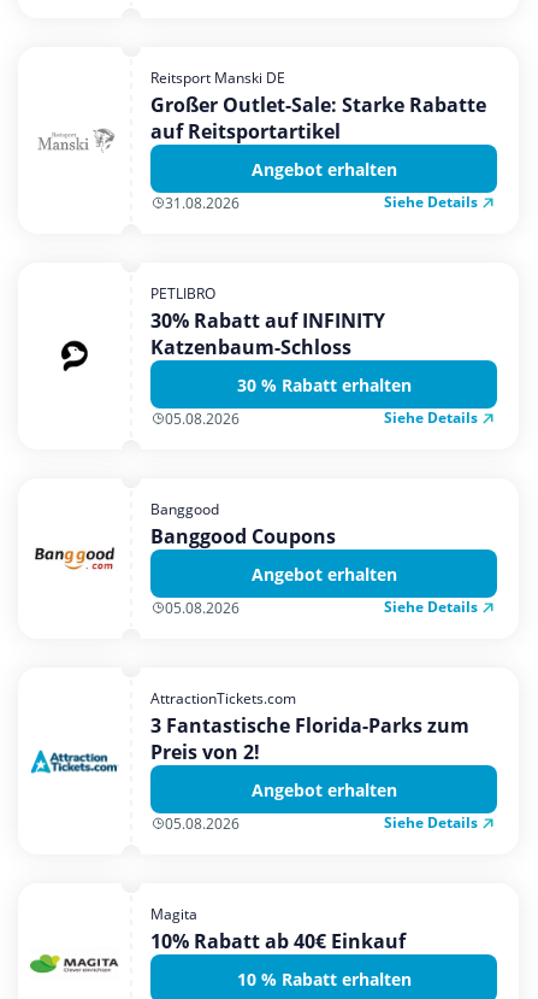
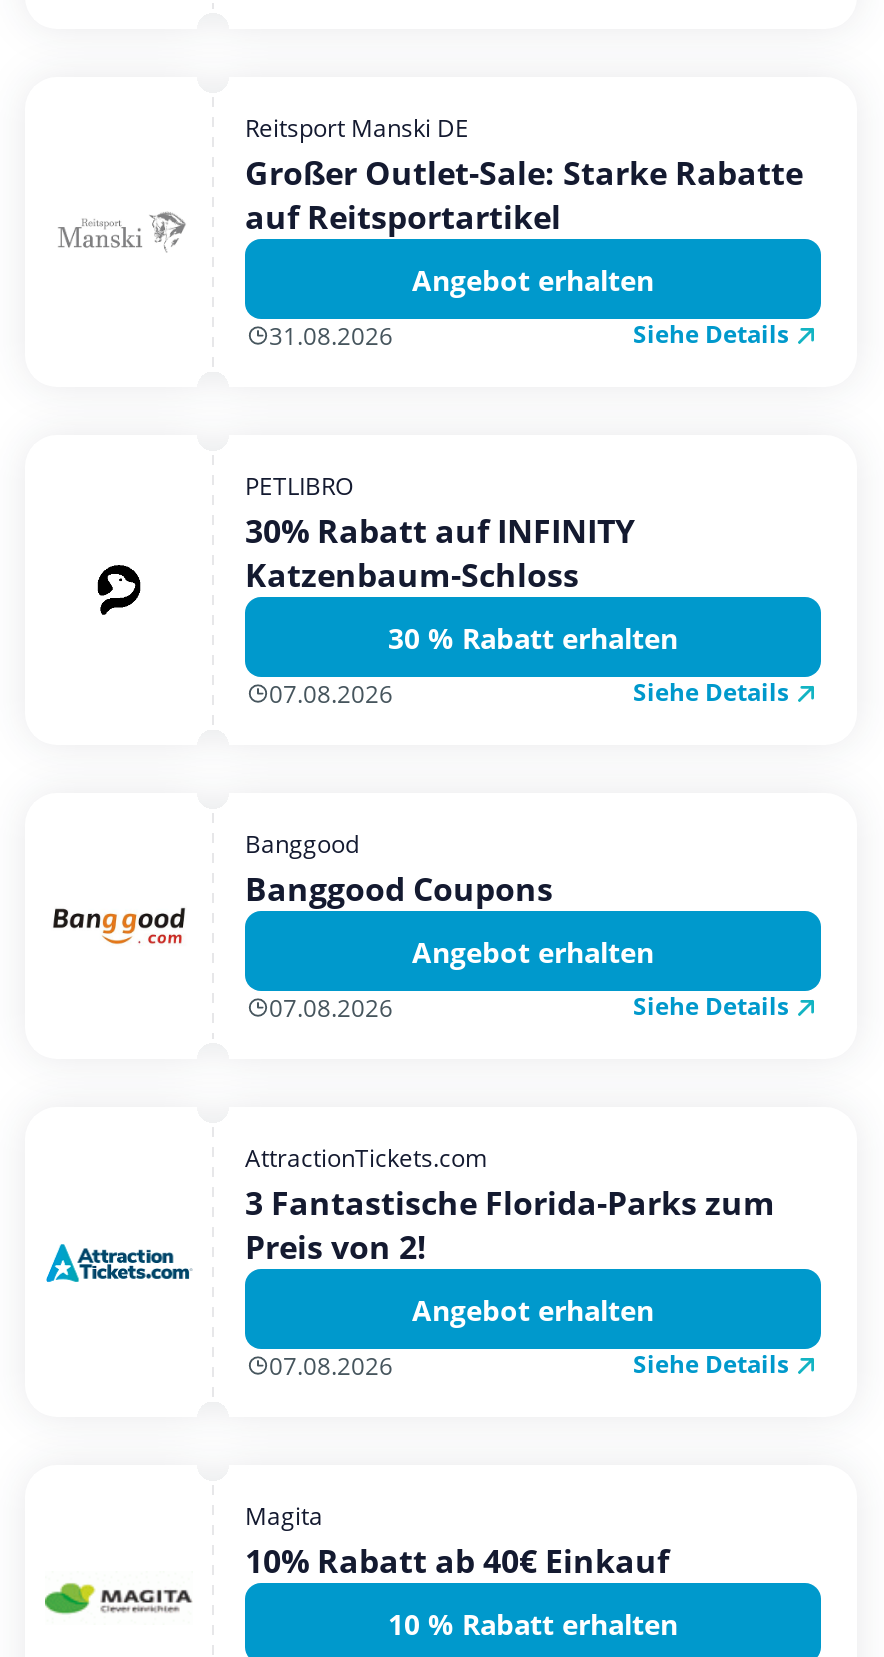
[165,408,240,428] 05.08.2026 -> [269,676,393,710] 07.08.2026
[165,597,240,618] 05.08.2026 -> [269,990,393,1024] 07.08.2026
[165,813,240,833] 05.08.2026 -> [269,1348,393,1382] 07.08.2026

